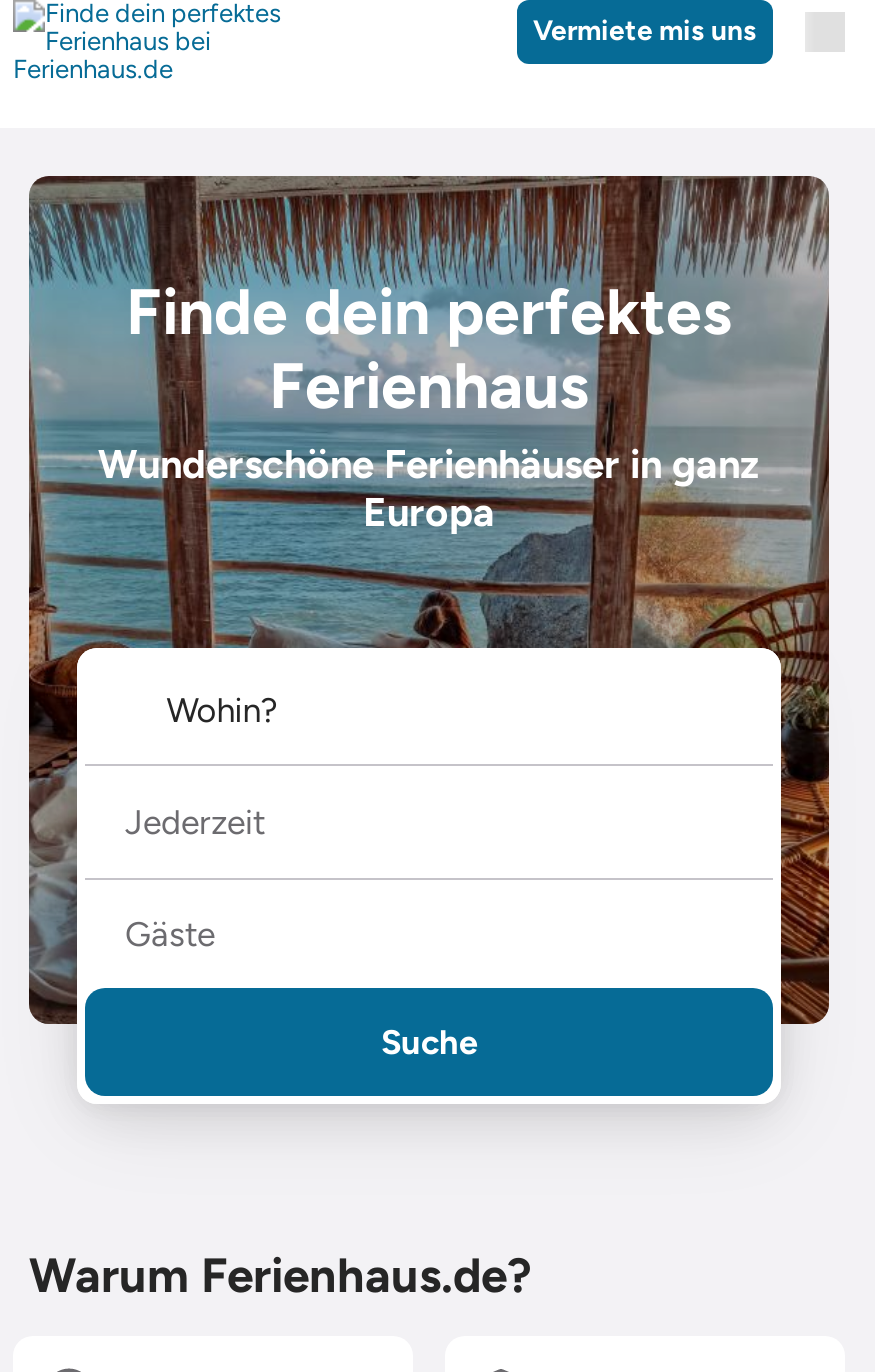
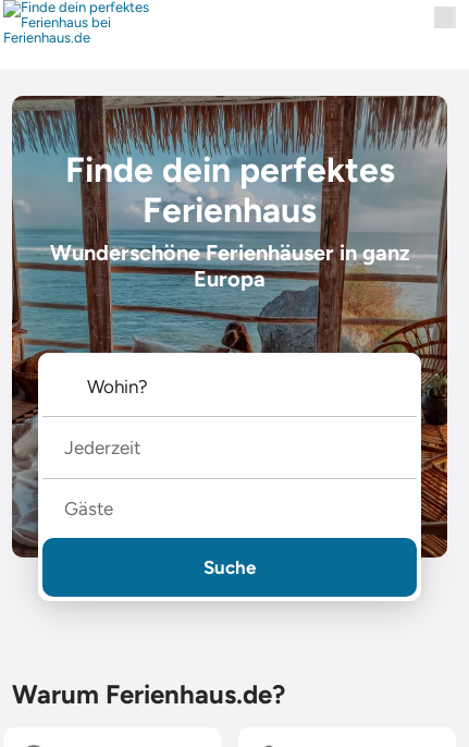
[533,14,757,48] Vermiete mis uns -> none

